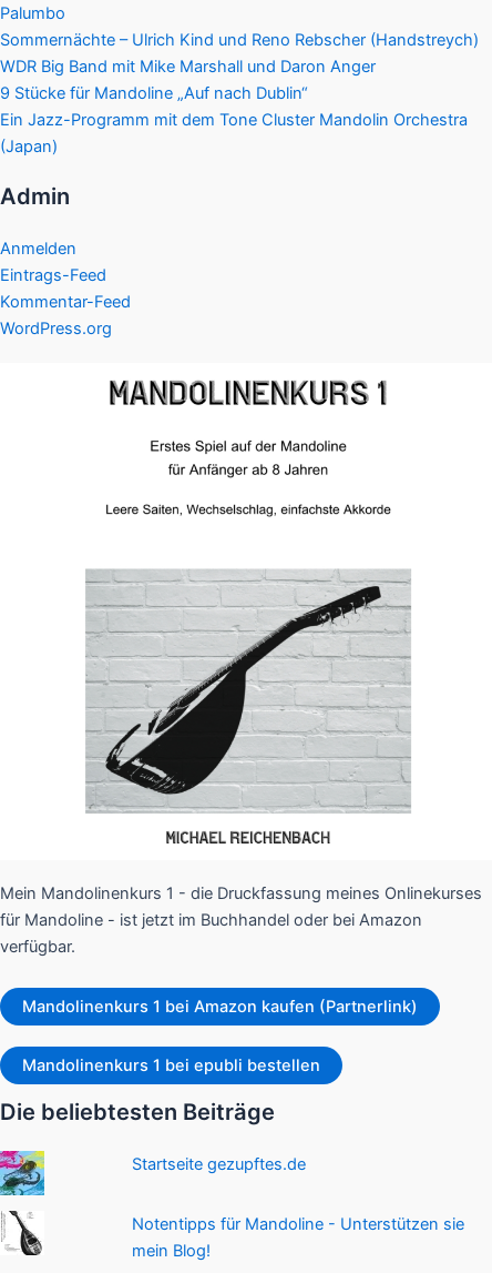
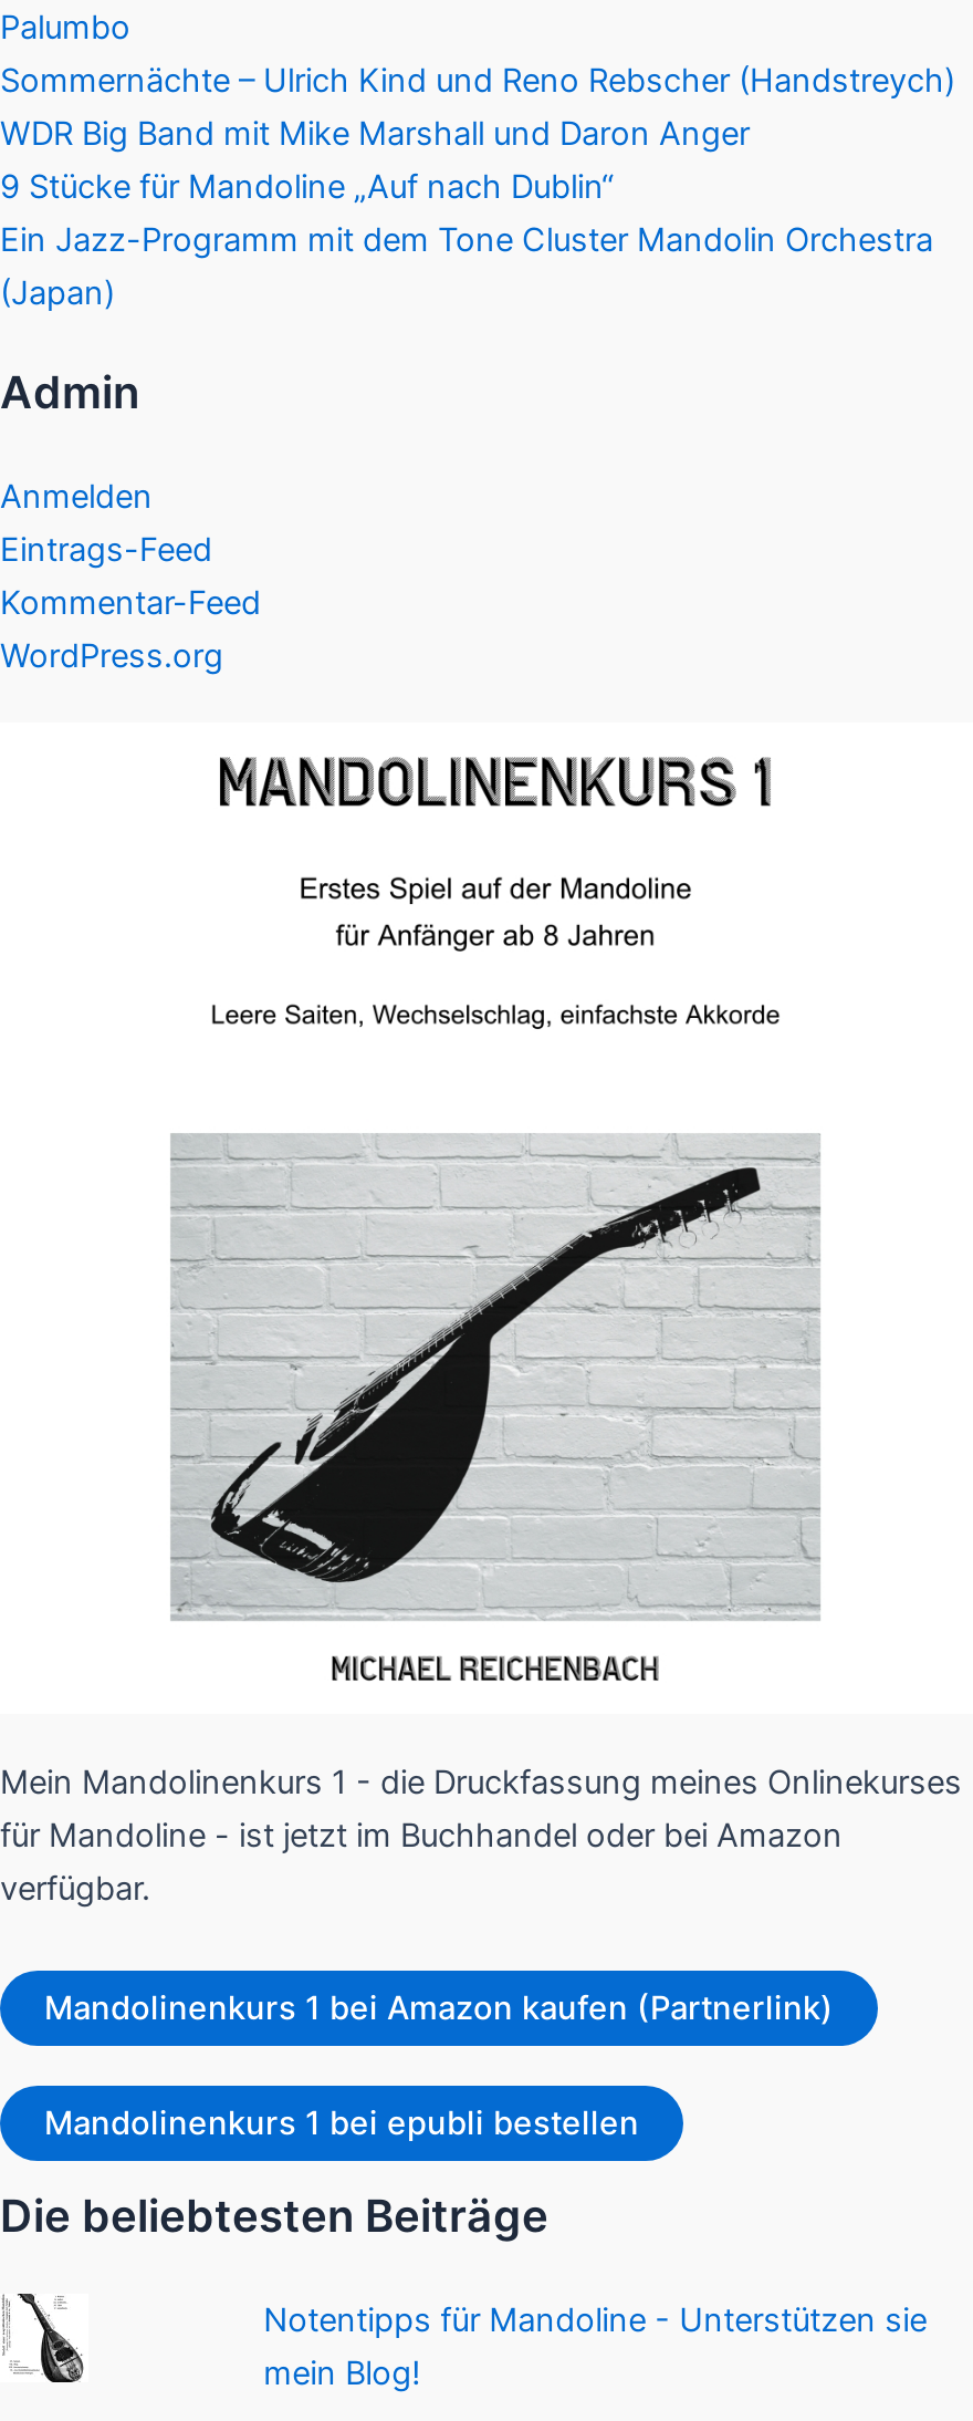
[3,1150,45,1196] [image] -> none
[132,1154,306,1174] Startseite gezupftes.de -> none

